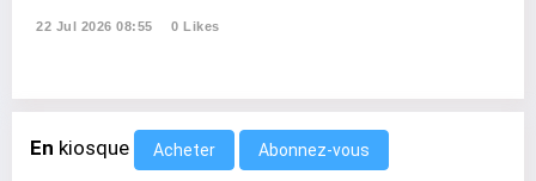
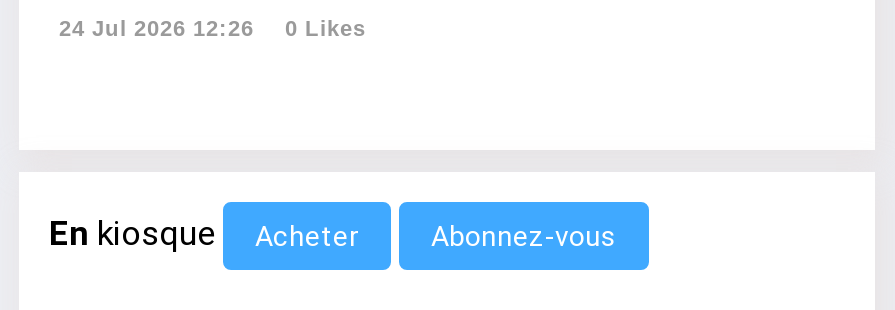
[36,19,220,33] 22 Jul 2026 08:55 0 Likes -> [59,15,366,39] 24 Jul 2026 12:26 0 Likes

